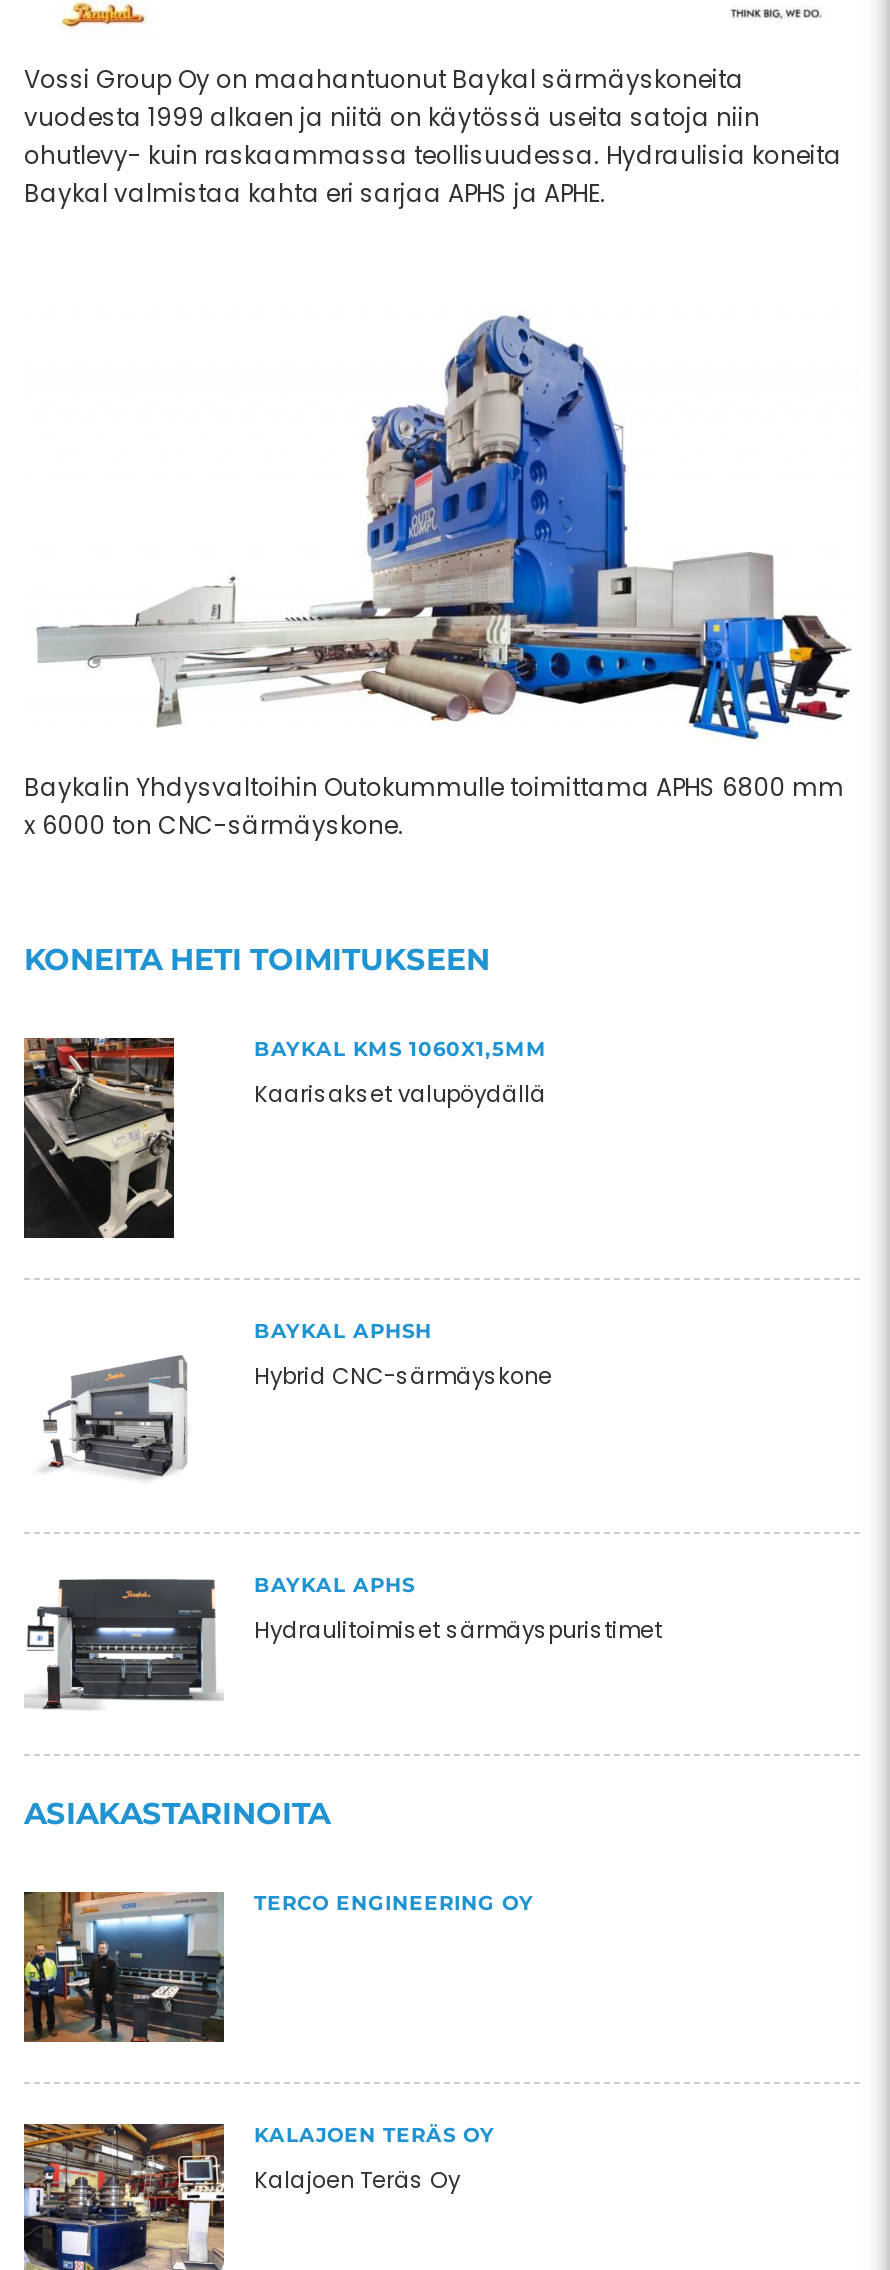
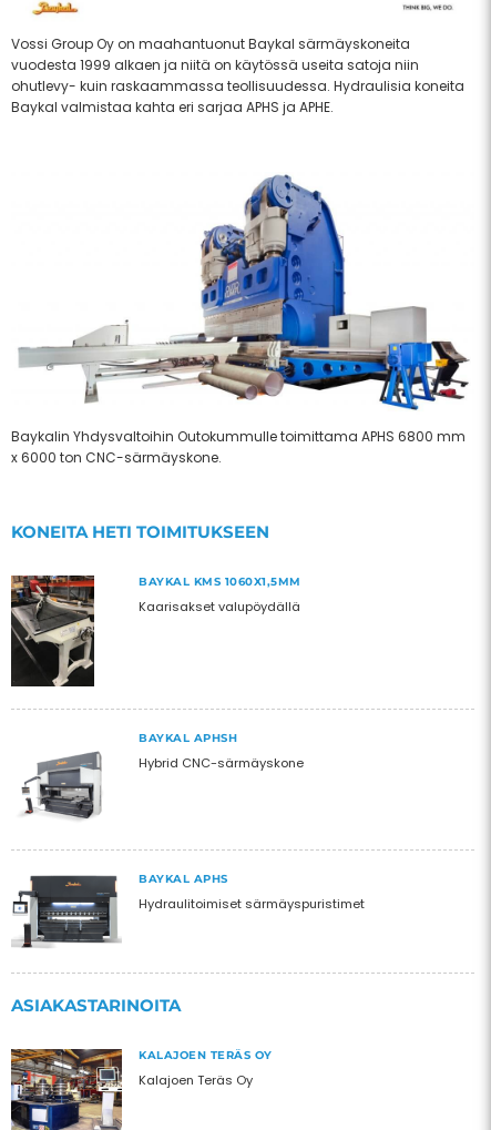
[22,1890,534,2044] [image] | TERCO ENGINEERING OY -> none

